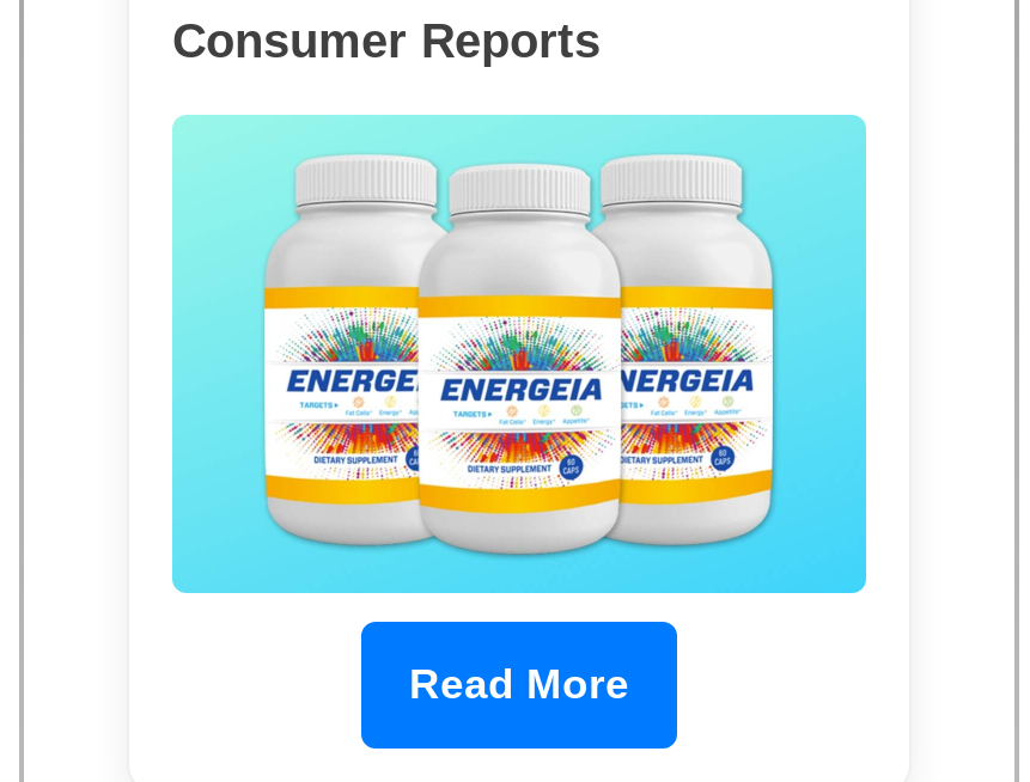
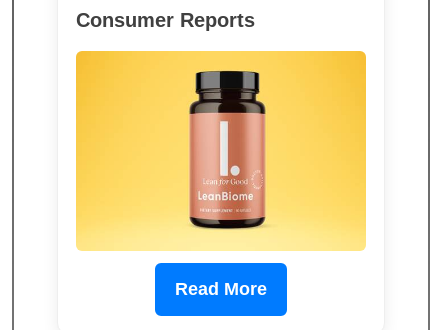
[170,112,869,595] [image] -> [75,50,367,252] [image]

